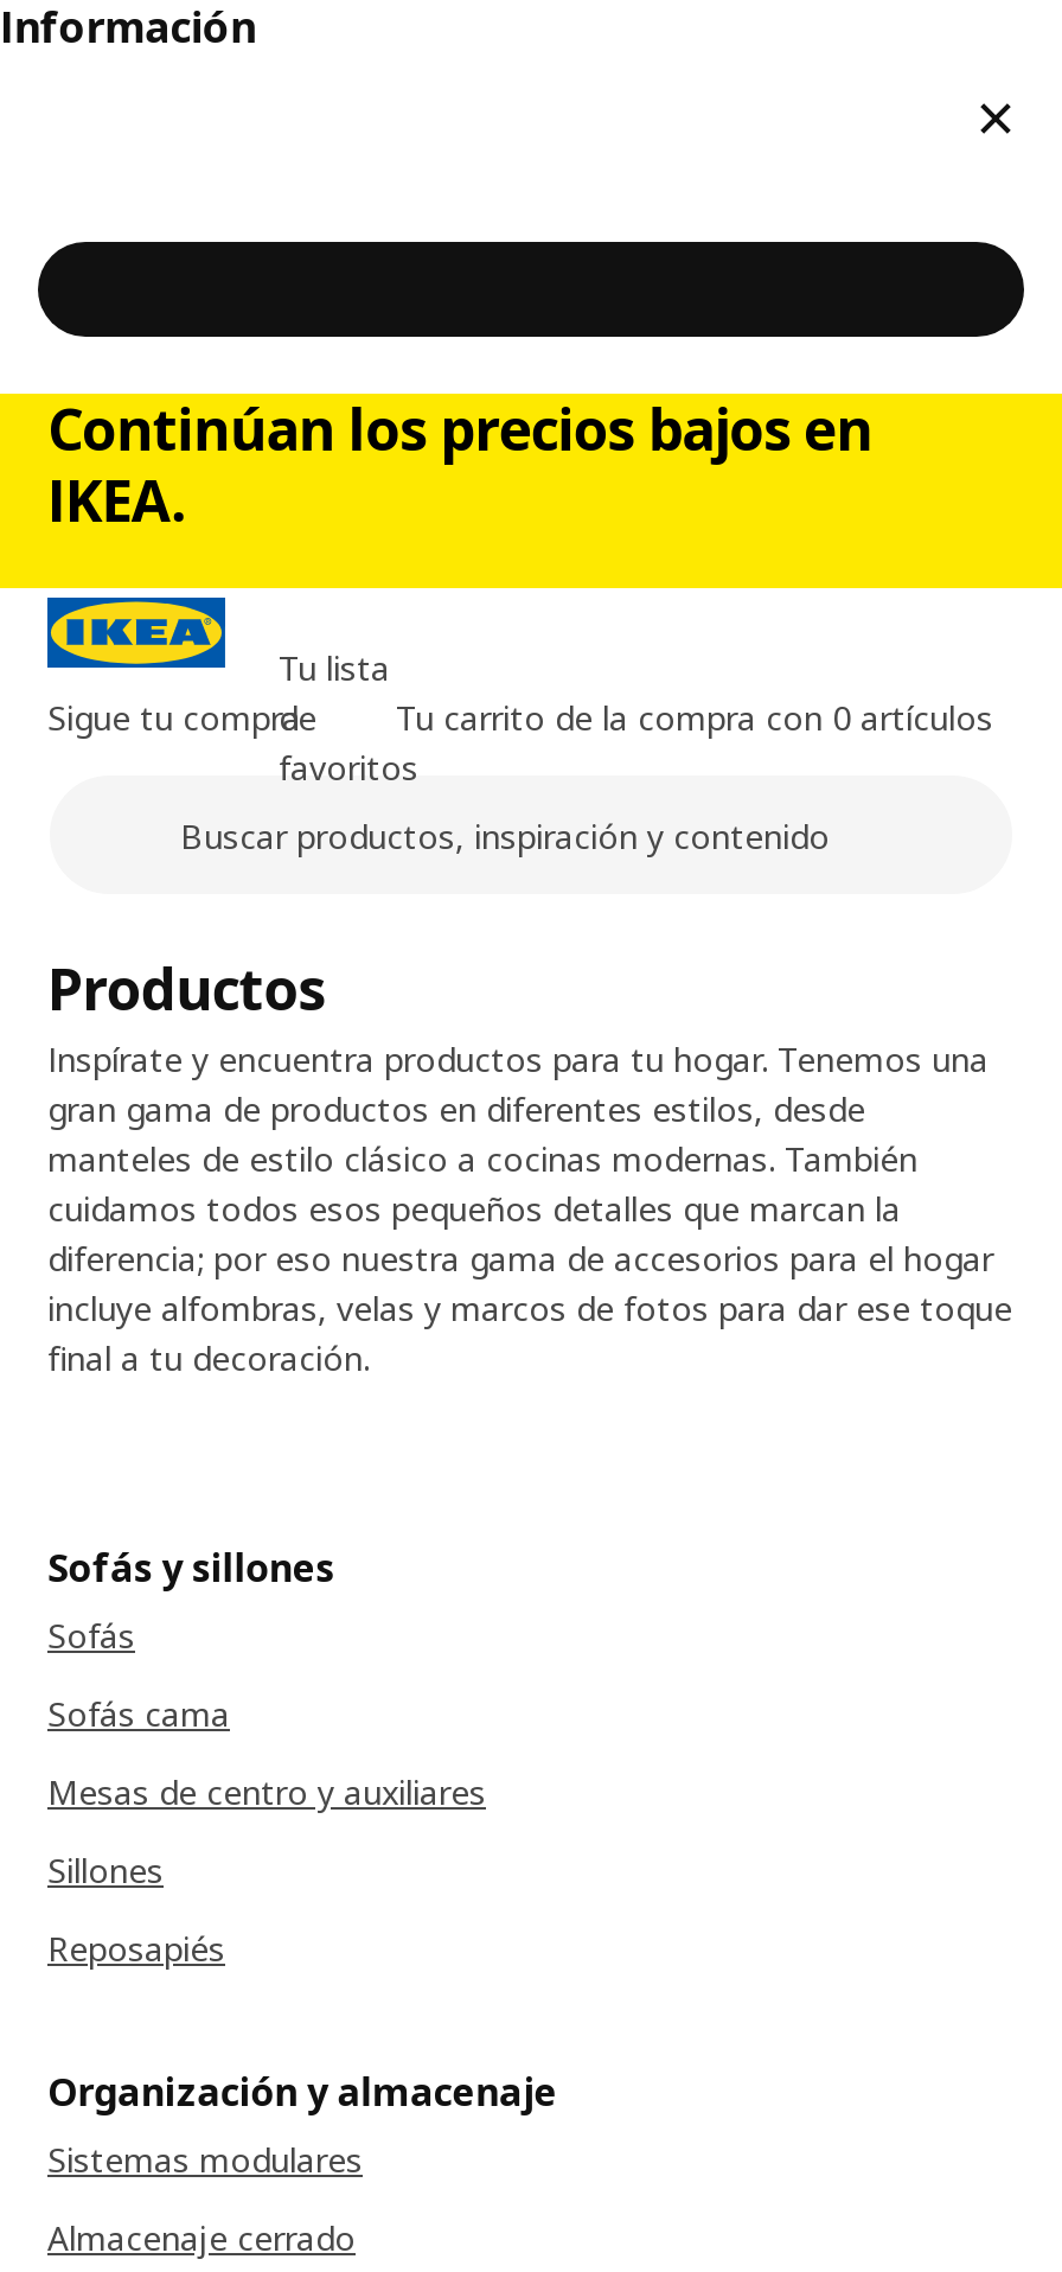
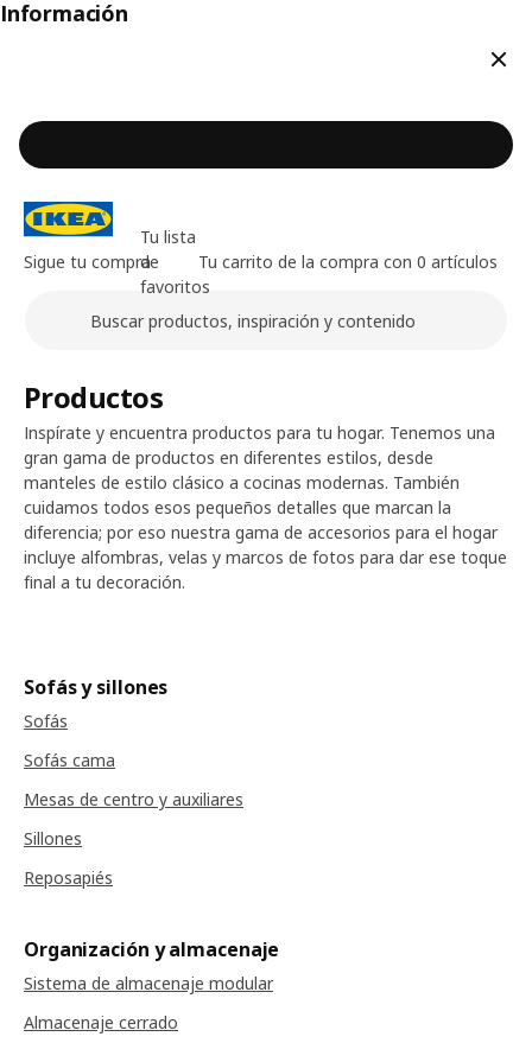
[47,389,872,538] Continúan los precios bajos en | IKEA. -> none
[47,2138,363,2183] Sistemas modulares -> [24,972,273,995] Sistema de almacenaje modular

